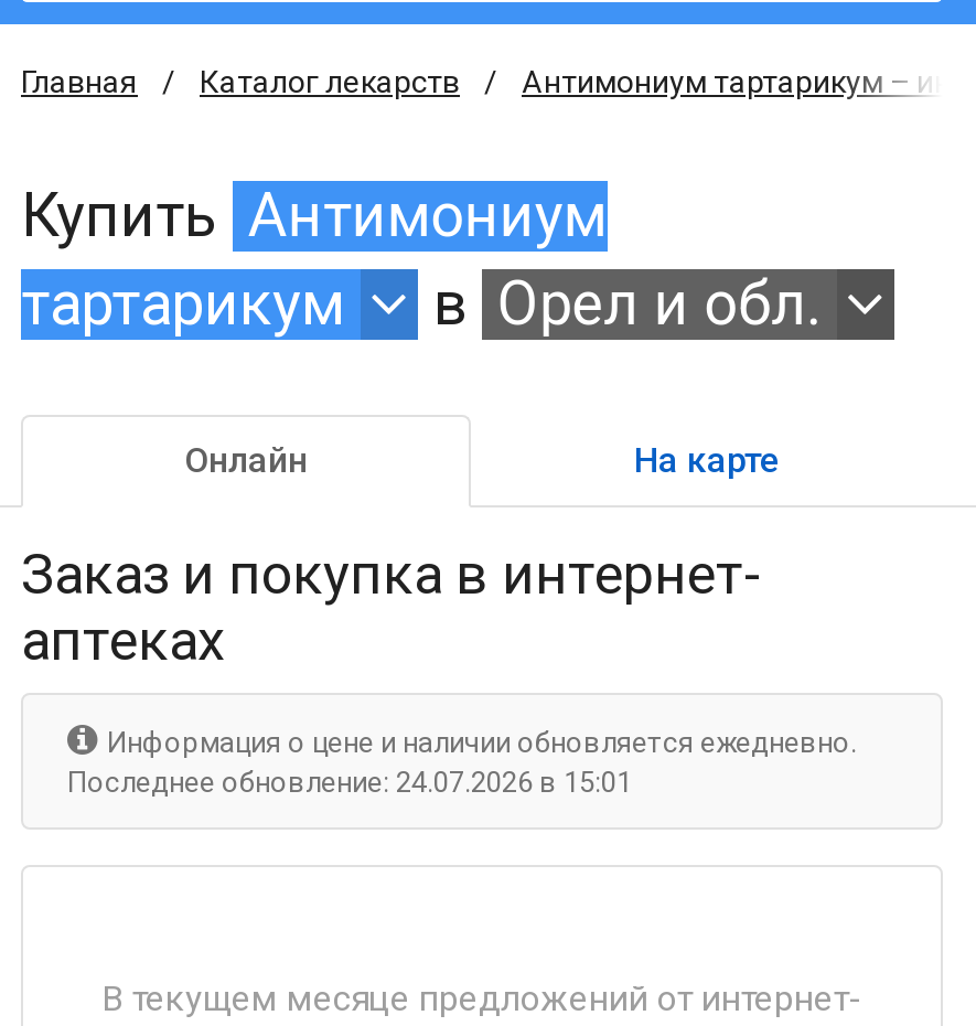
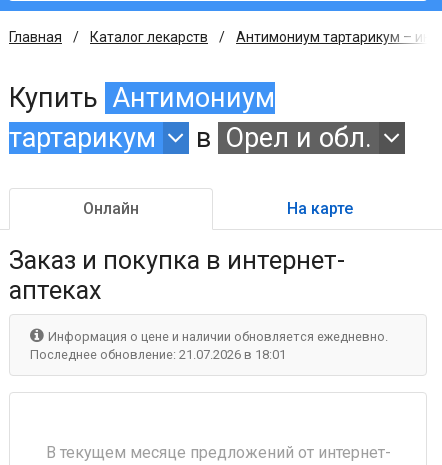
[67,765,632,798] Последнее обновление: 24.07.2026 в 15:01 -> [30,347,286,362] Последнее обновление: 21.07.2026 в 18:01

